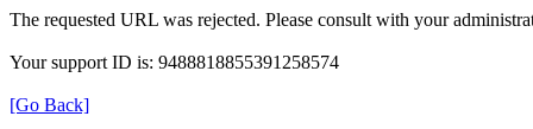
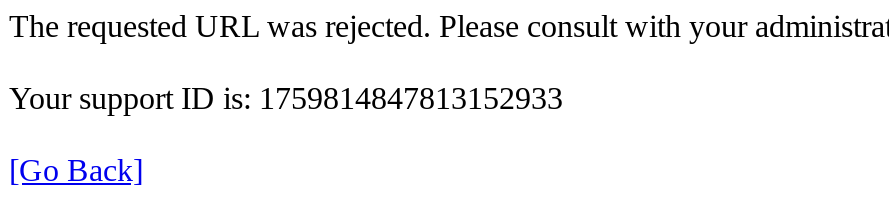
[10,52,339,72] Your support ID is: 9488818855391258574 -> [9,81,563,115] Your support ID is: 1759814847813152933

